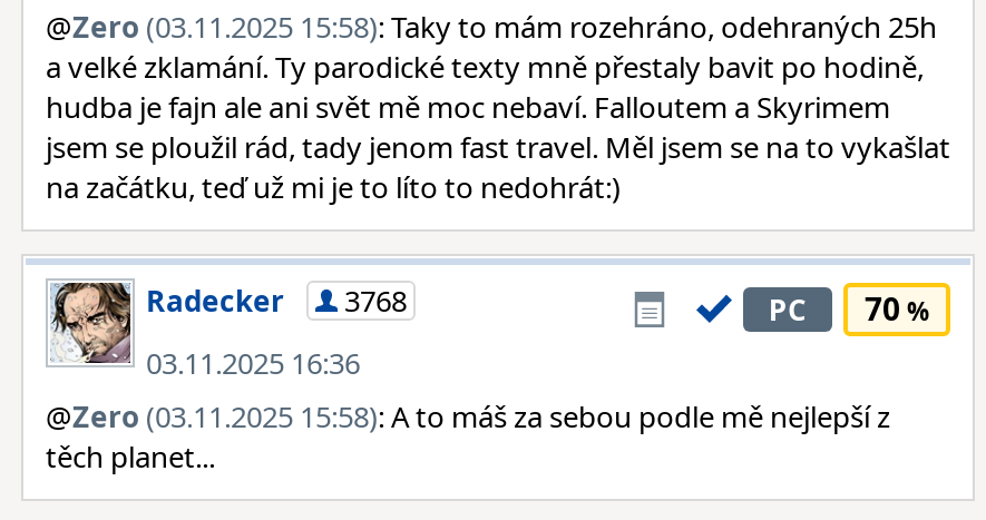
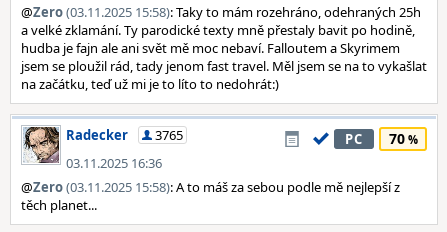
[146,281,407,321] Radecker 3768 -> [66,126,183,144] Radecker 3765

